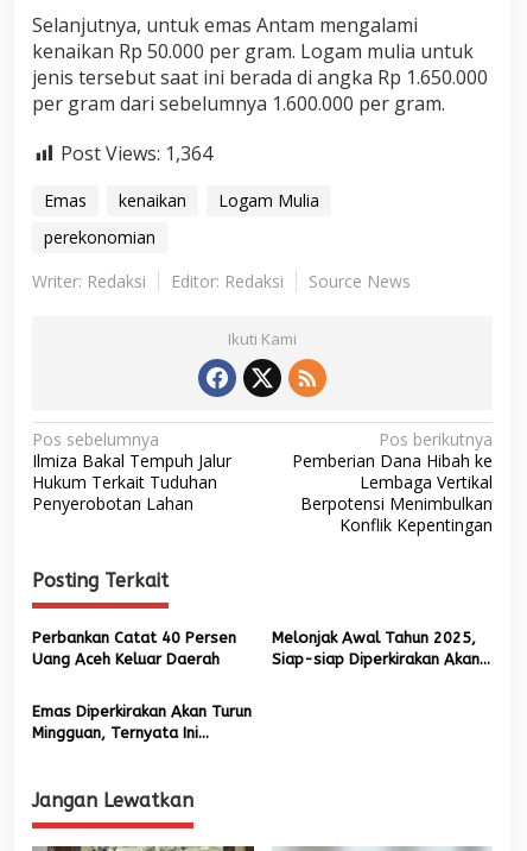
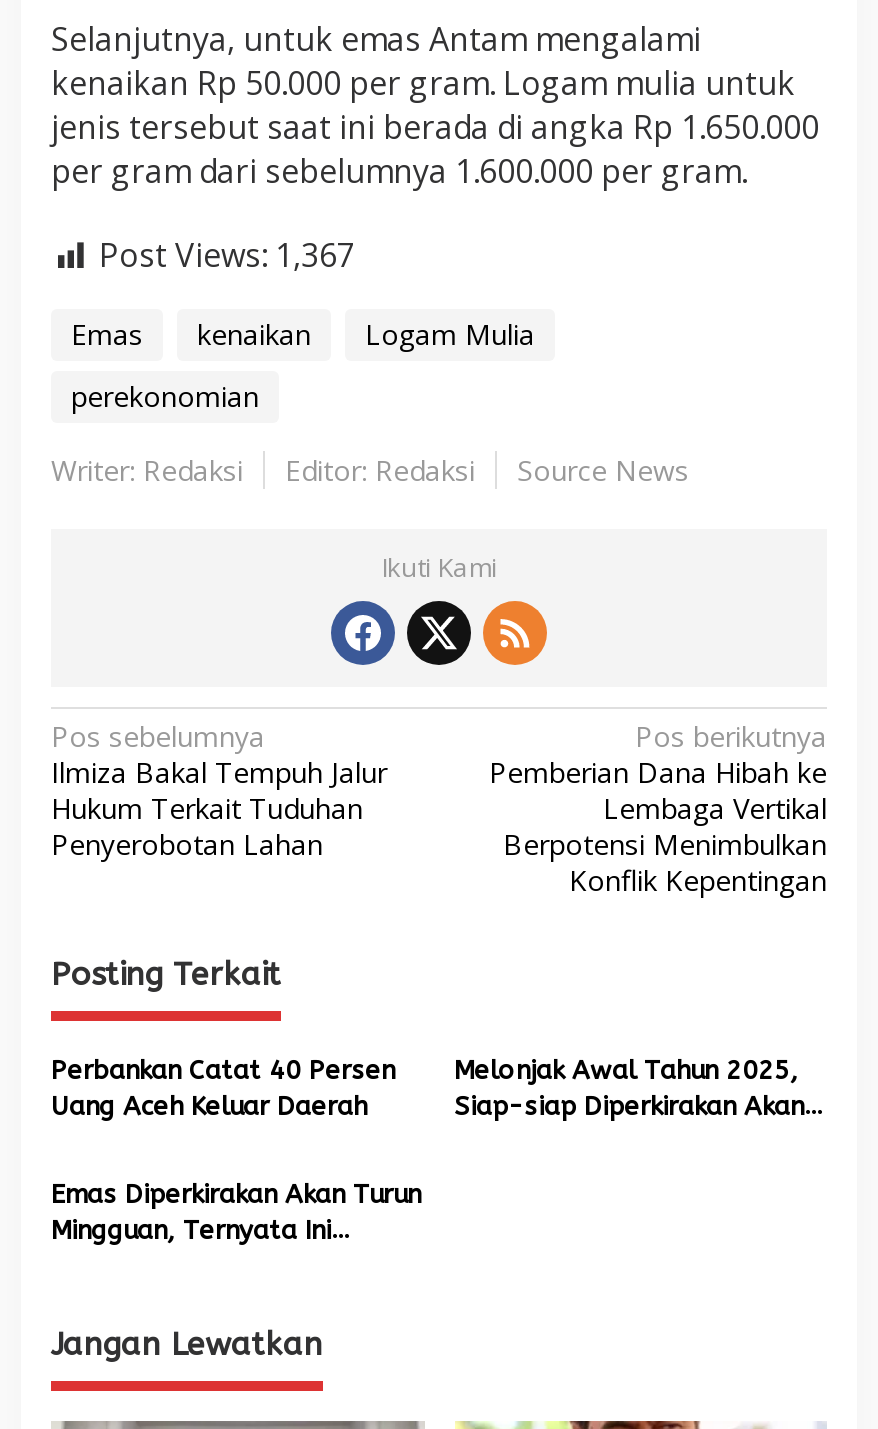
[61,140,212,166] Post Views: 1,364 -> [99,233,355,277] Post Views: 1,367

